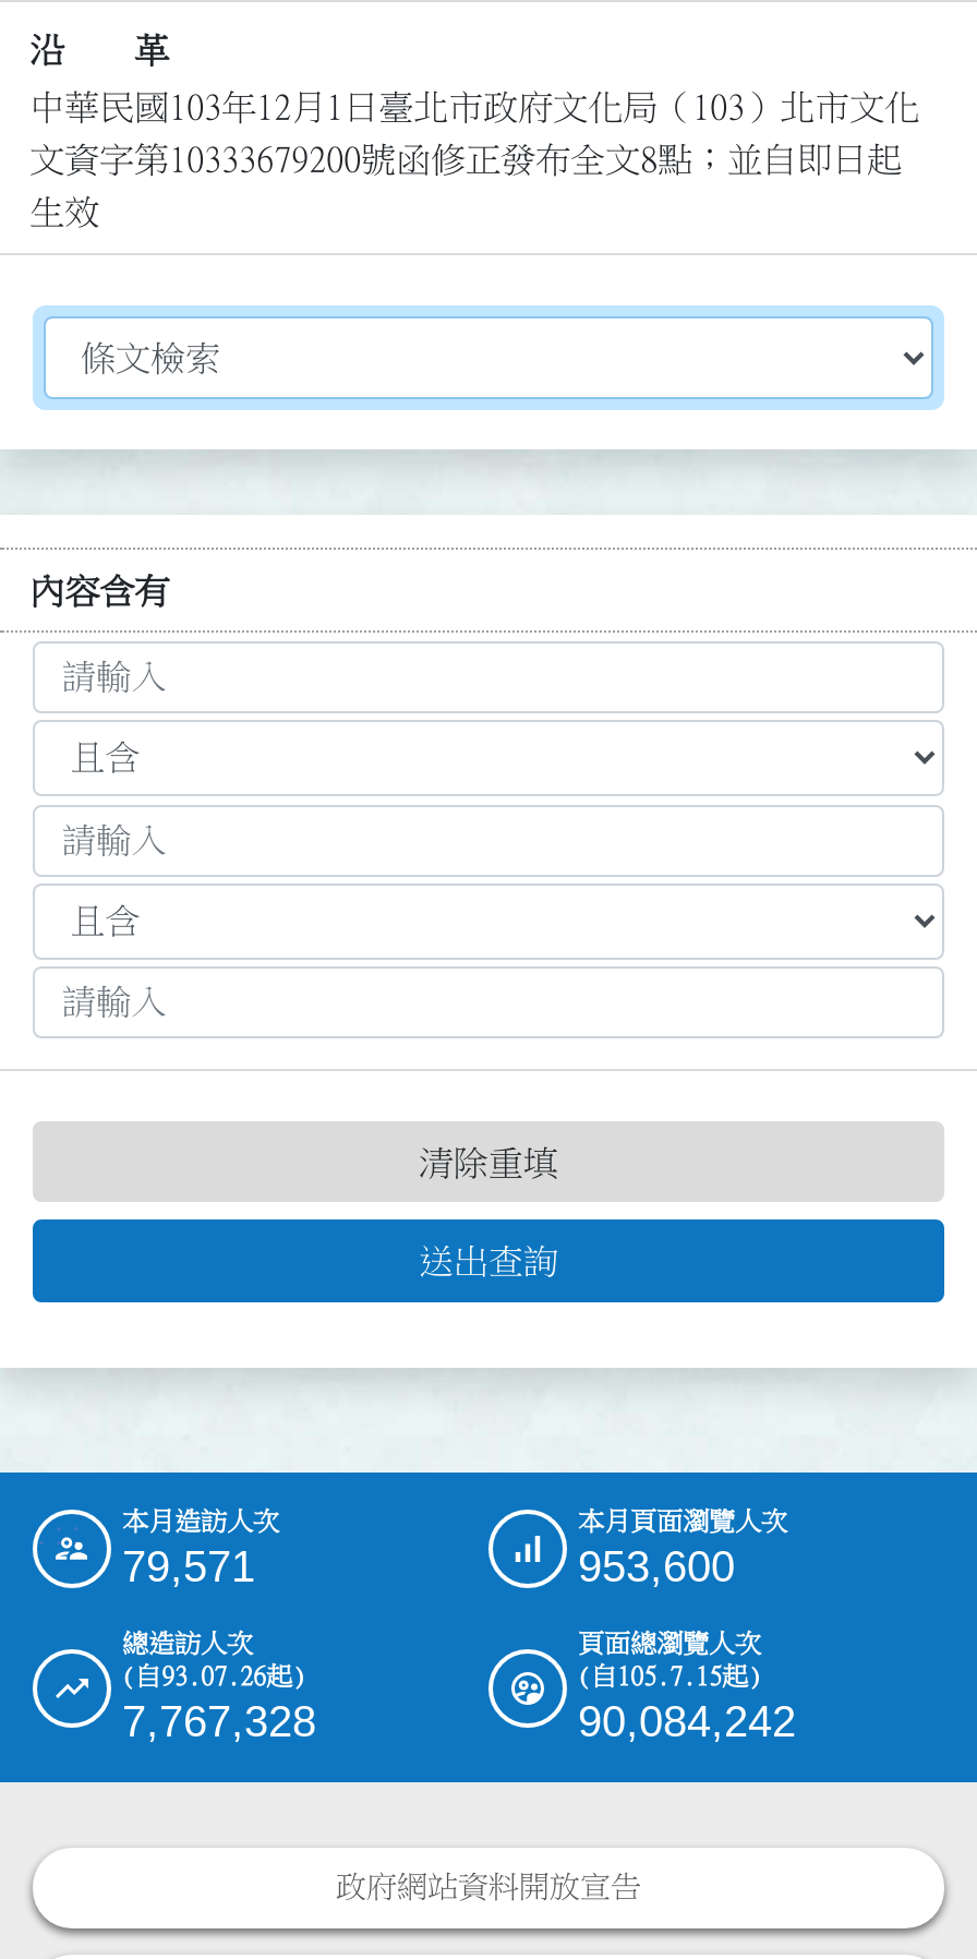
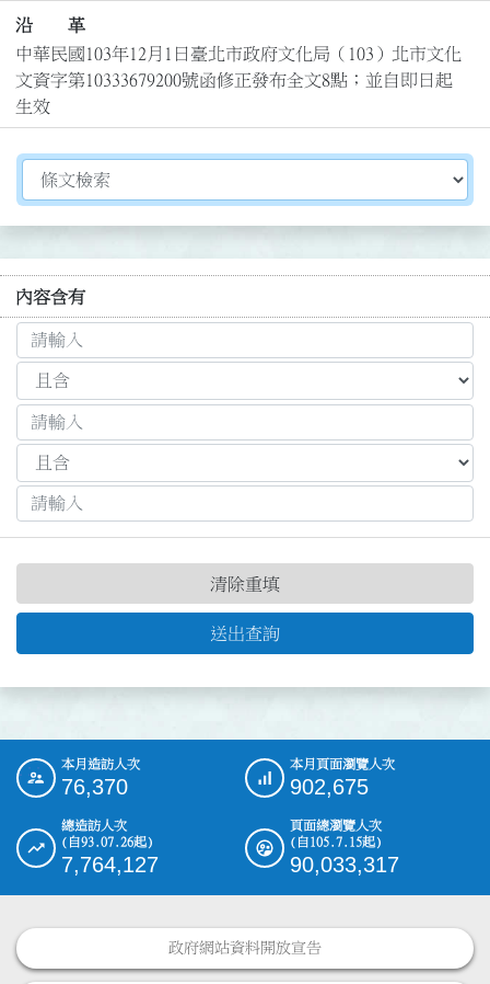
[122,1541,255,1589] 79,571 -> [61,774,128,798] 76,370
[578,1541,735,1589] 953,600 -> [290,774,369,798] 902,675
[122,1696,316,1744] 7,767,328 -> [61,852,159,876] 7,764,127
[578,1696,796,1744] 90,084,242 -> [290,852,399,876] 90,033,317

